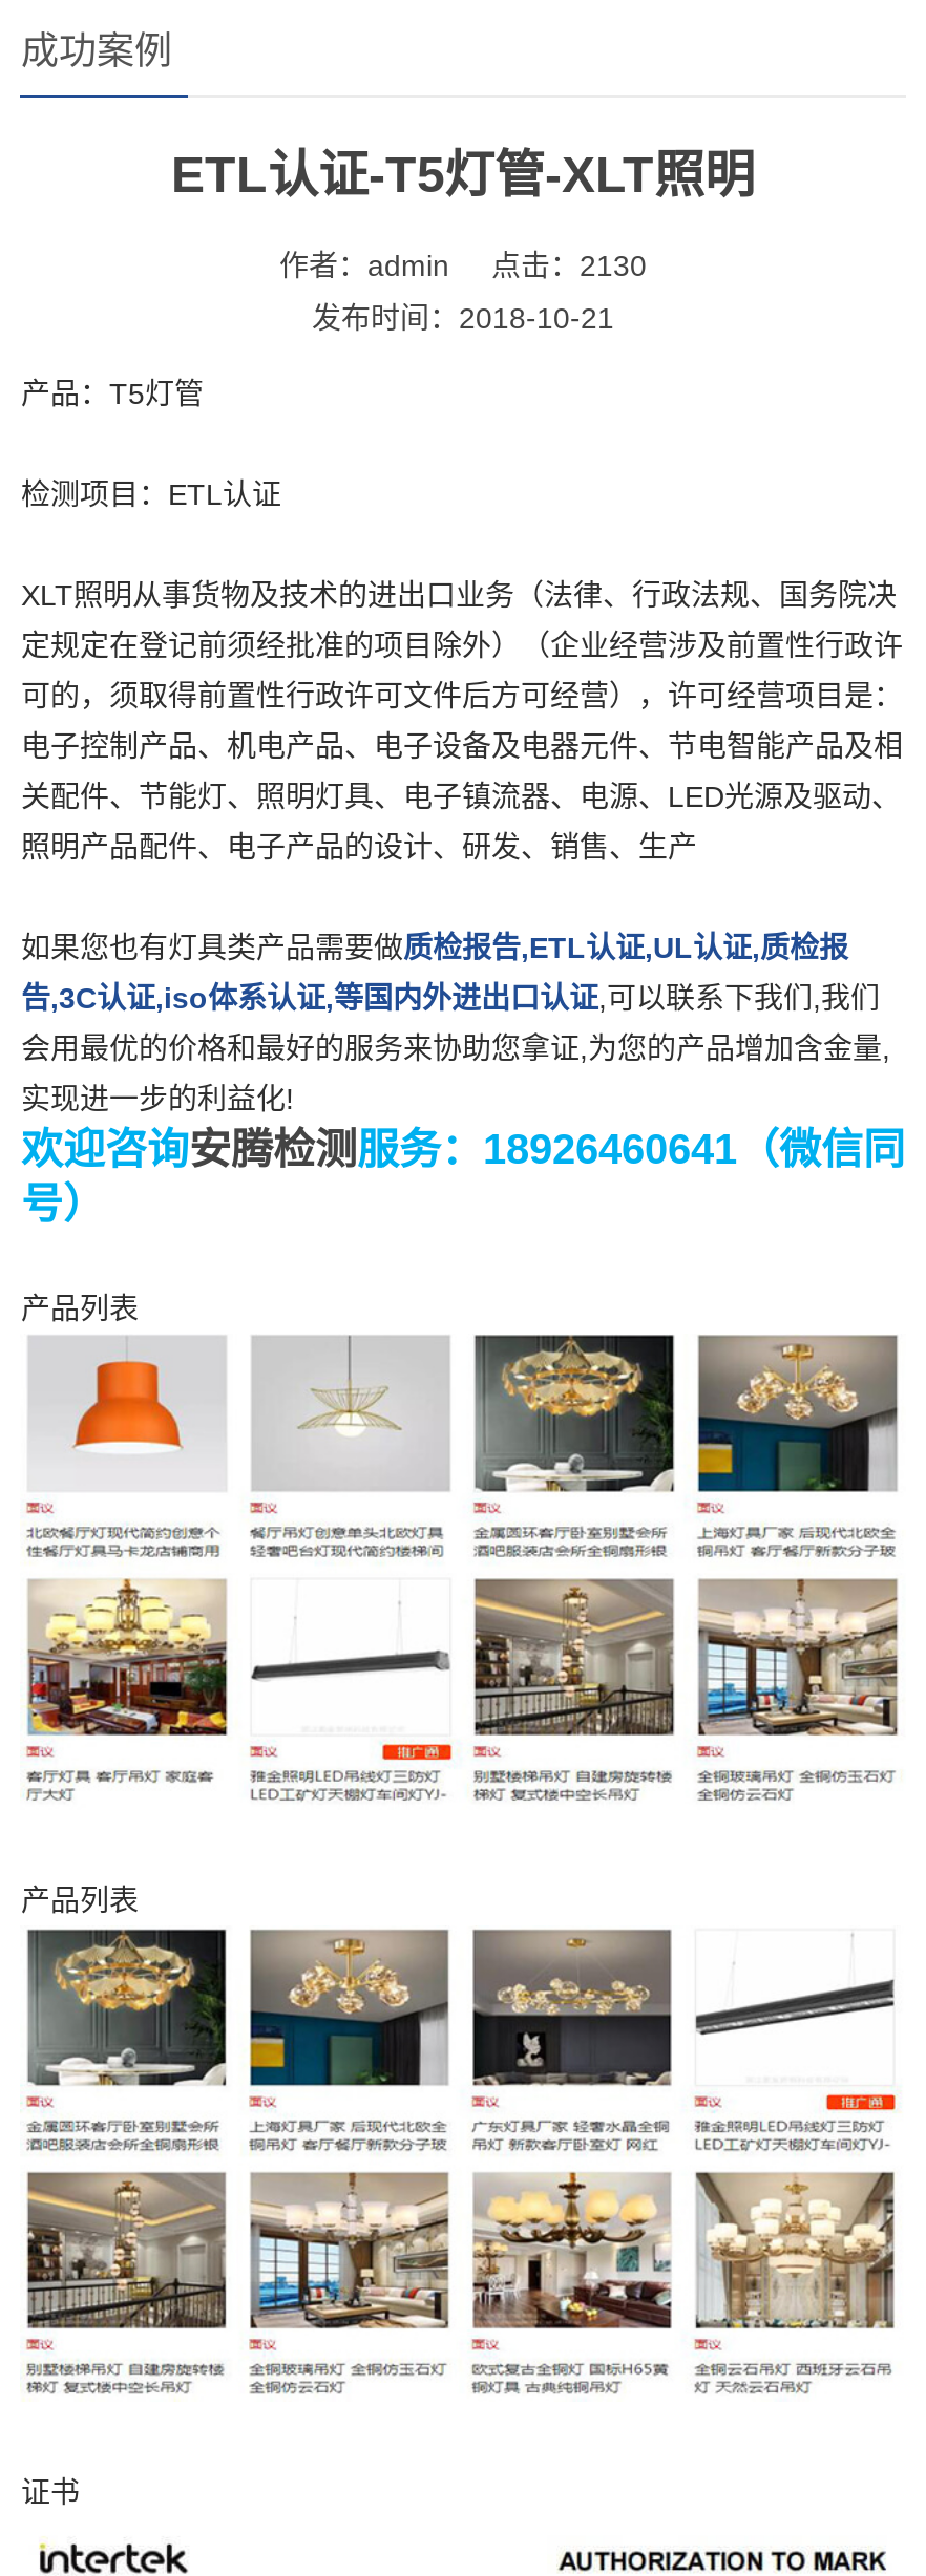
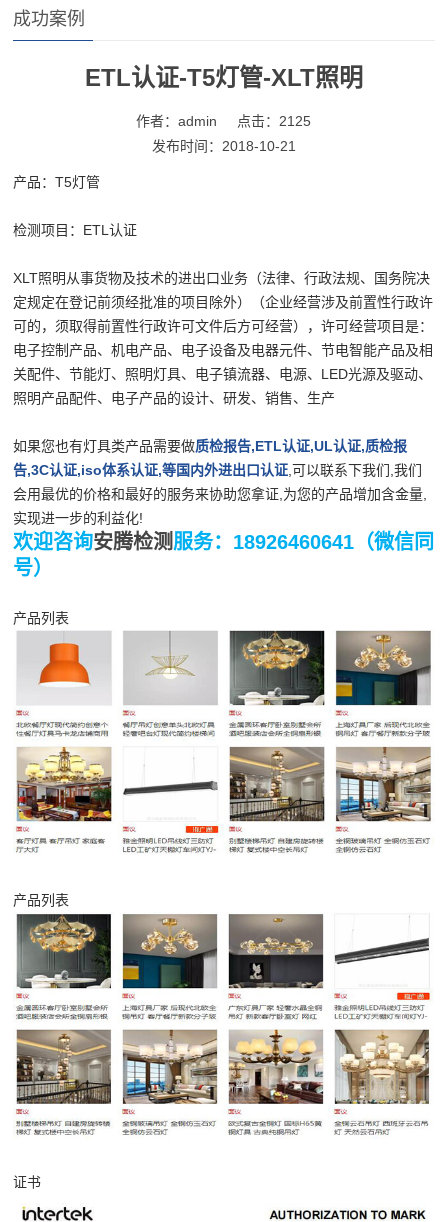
[279,249,647,282] 作者：admin 点击：2130 -> [136,113,311,129] 作者：admin 点击：2125

